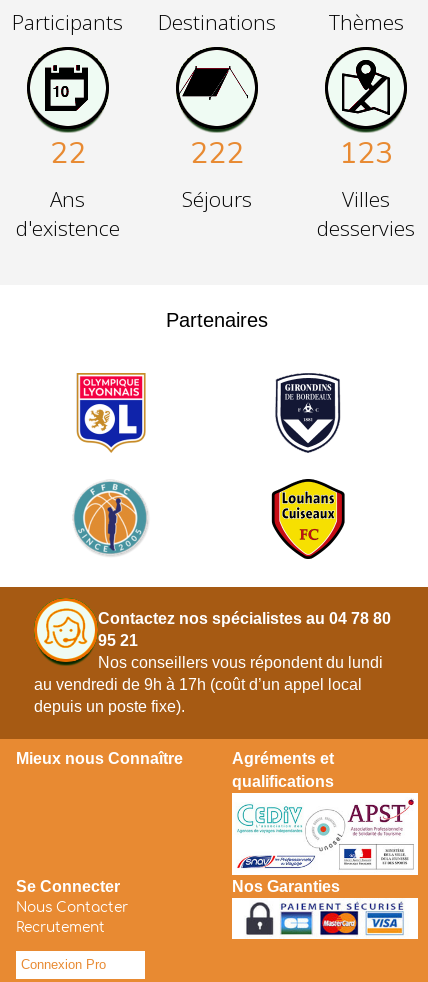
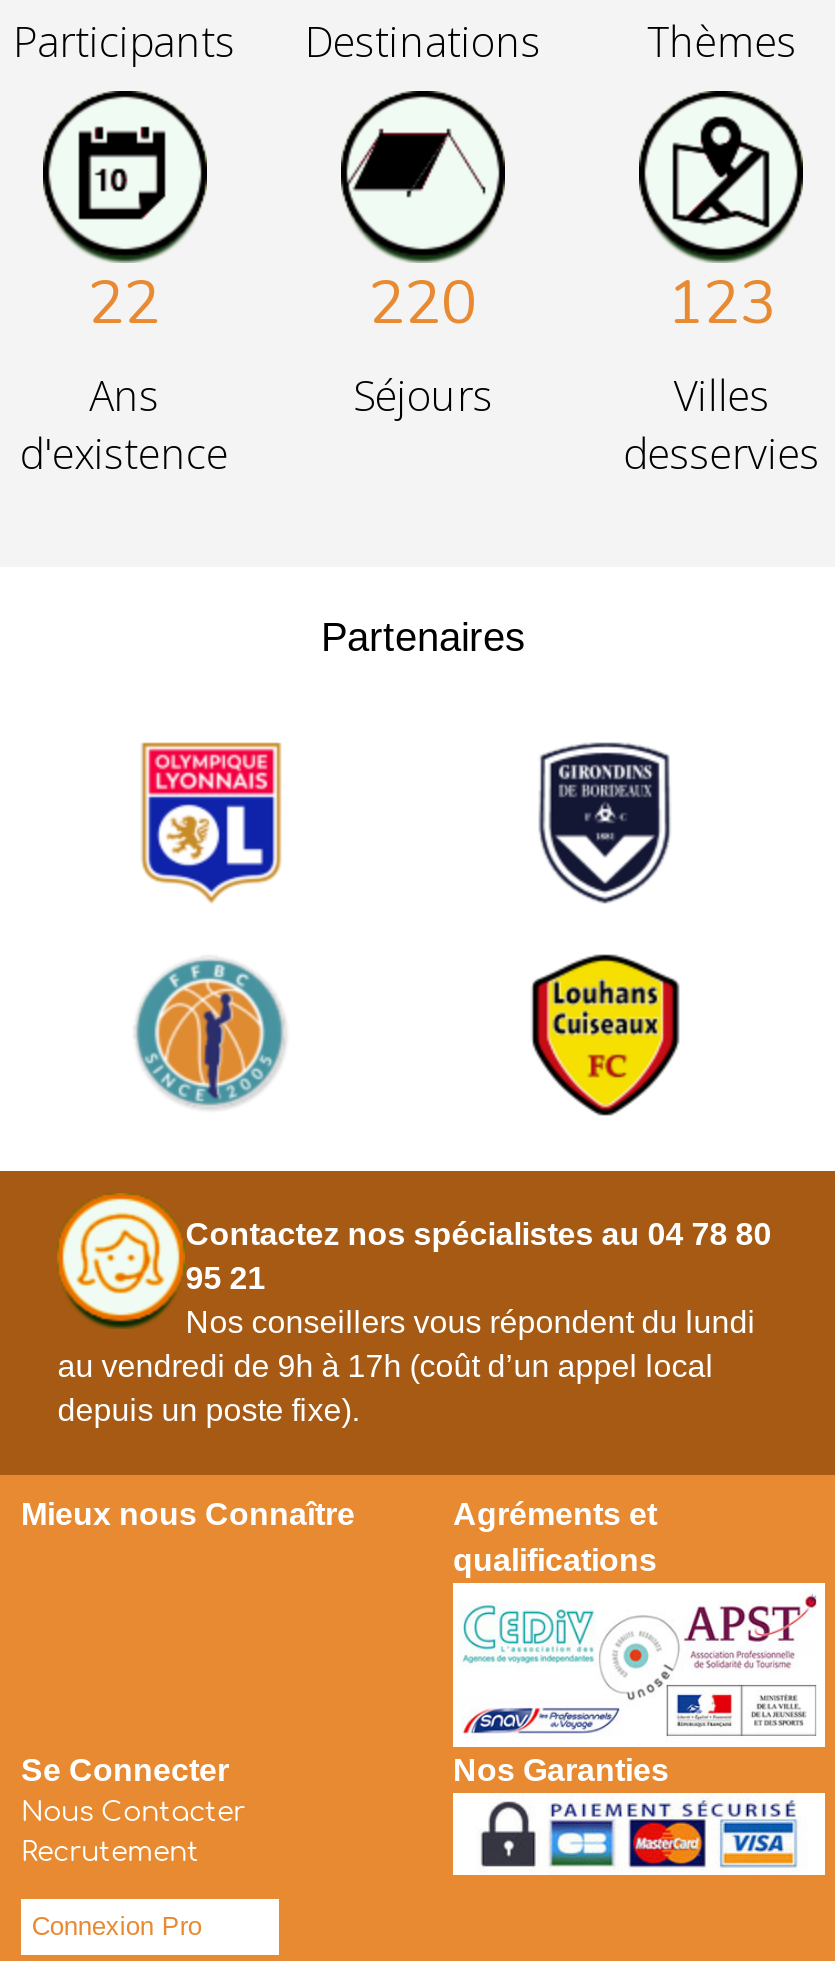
[190,133,244,174] 222 -> [369,263,477,345] 220

